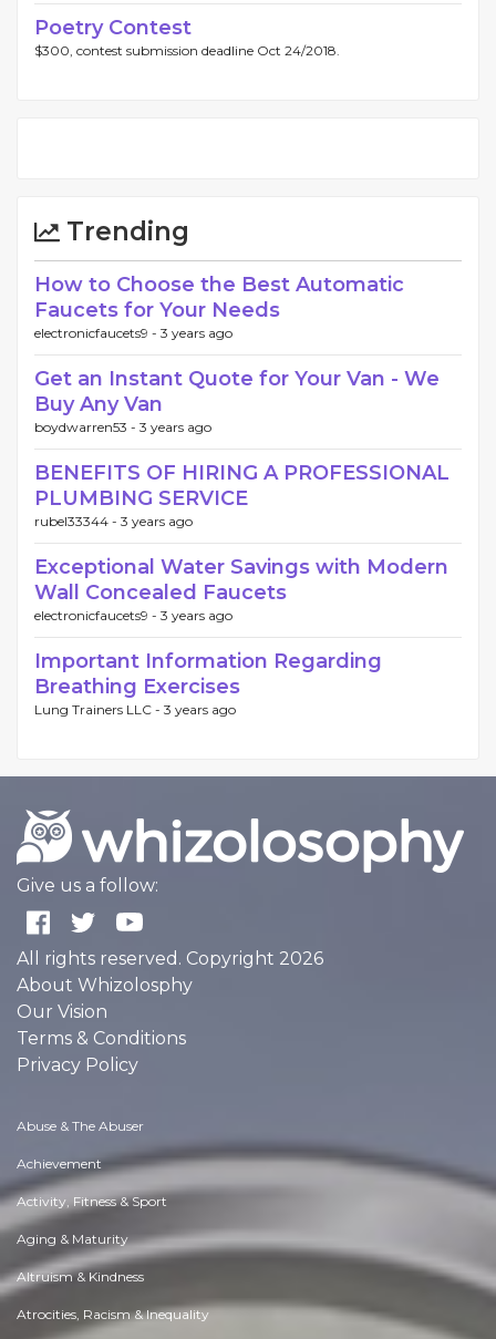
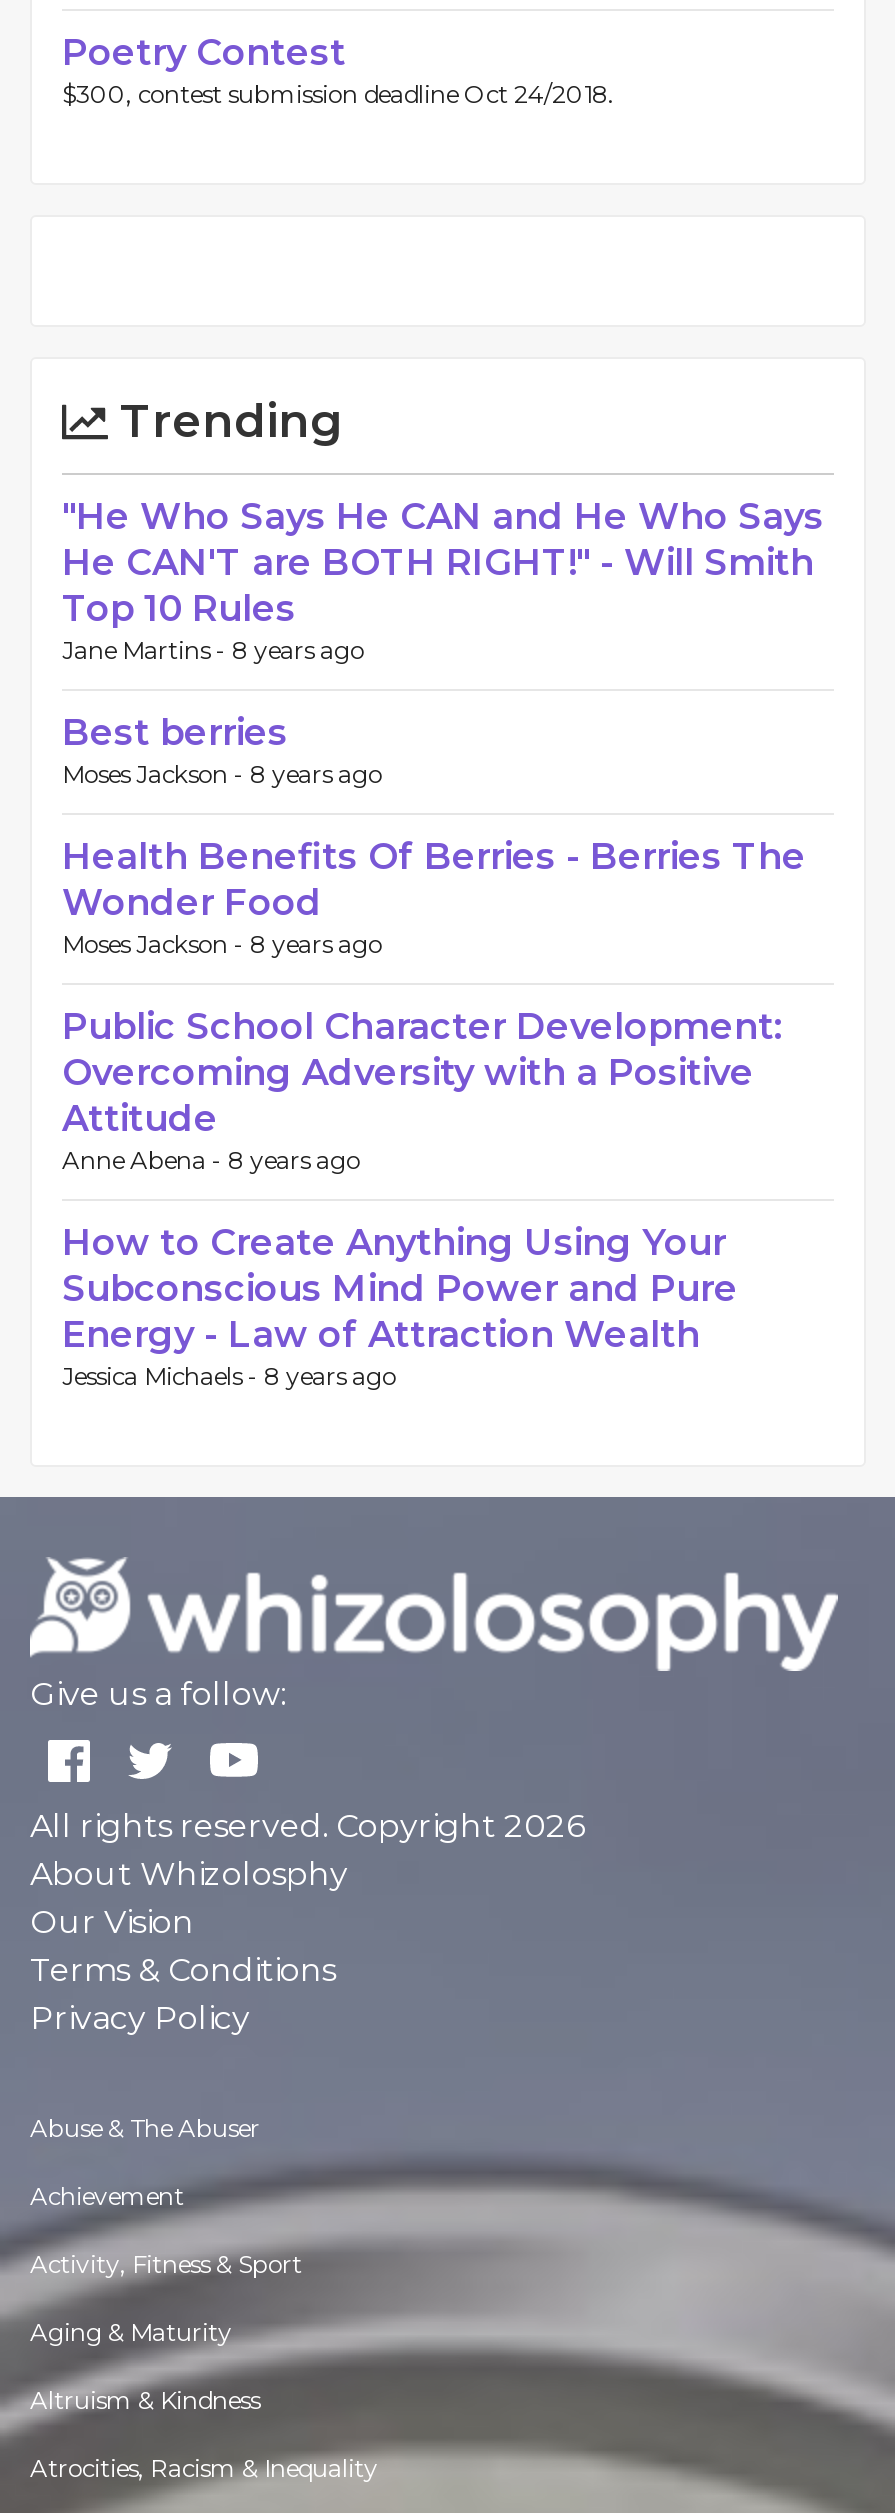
[34,273,404,342] How to Choose the Best Automatic | Faucets for Your Needs | electronicfaucets9 - 3 years ago -> [62,496,824,666] "He Who Says He CAN and He Who Says | He CAN'T are BOTH RIGHT!" - Will Smith | Top 10 Rules | Jane Martins - 8 years ago
[34,367,440,436] Get an Instant Quote for Your Van - We | Buy Any Van | boydwarren53 - 3 years ago -> [62,712,382,790] Best berries | Moses Jackson - 8 years ago
[34,461,449,530] BENEFITS OF HIRING A PROFESSIONAL | PLUMBING SERVICE | rubel33344 - 3 years ago -> [62,836,806,960] Health Benefits Of Berries - Berries The | Wonder Food | Moses Jackson - 8 years ago
[34,555,448,624] Exceptional Water Savings with Modern | Wall Concealed Faucets | electronicfaucets9 - 3 years ago -> [62,1006,784,1176] Public School Character Development: | Overcoming Adversity with a Positive | Attitude | Anne Abena - 8 years ago
[34,649,382,718] Important Information Regarding | Breathing Exercises | Lung Trainers LLC - 3 years ago -> [62,1222,738,1392] How to Create Anything Using Your | Subconscious Mind Power and Pure | Energy - Law of Attraction Wealth | Jessica Michaels - 8 years ago

